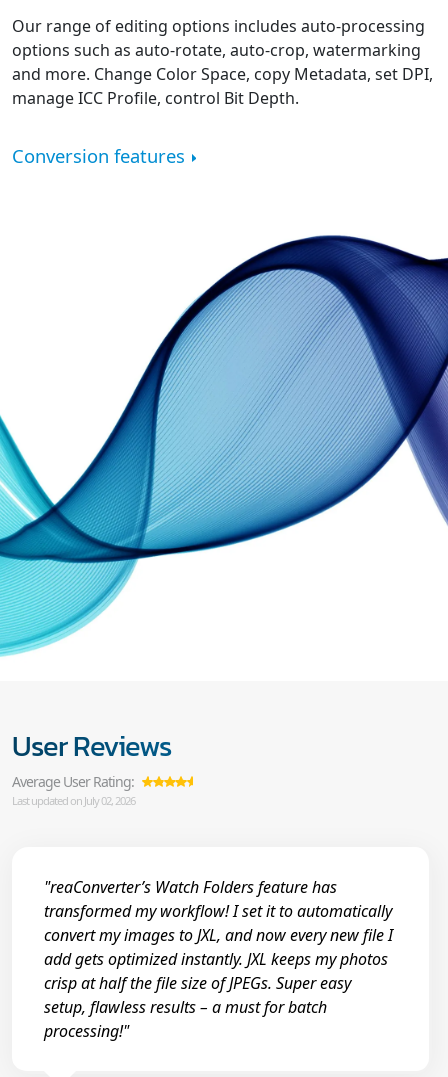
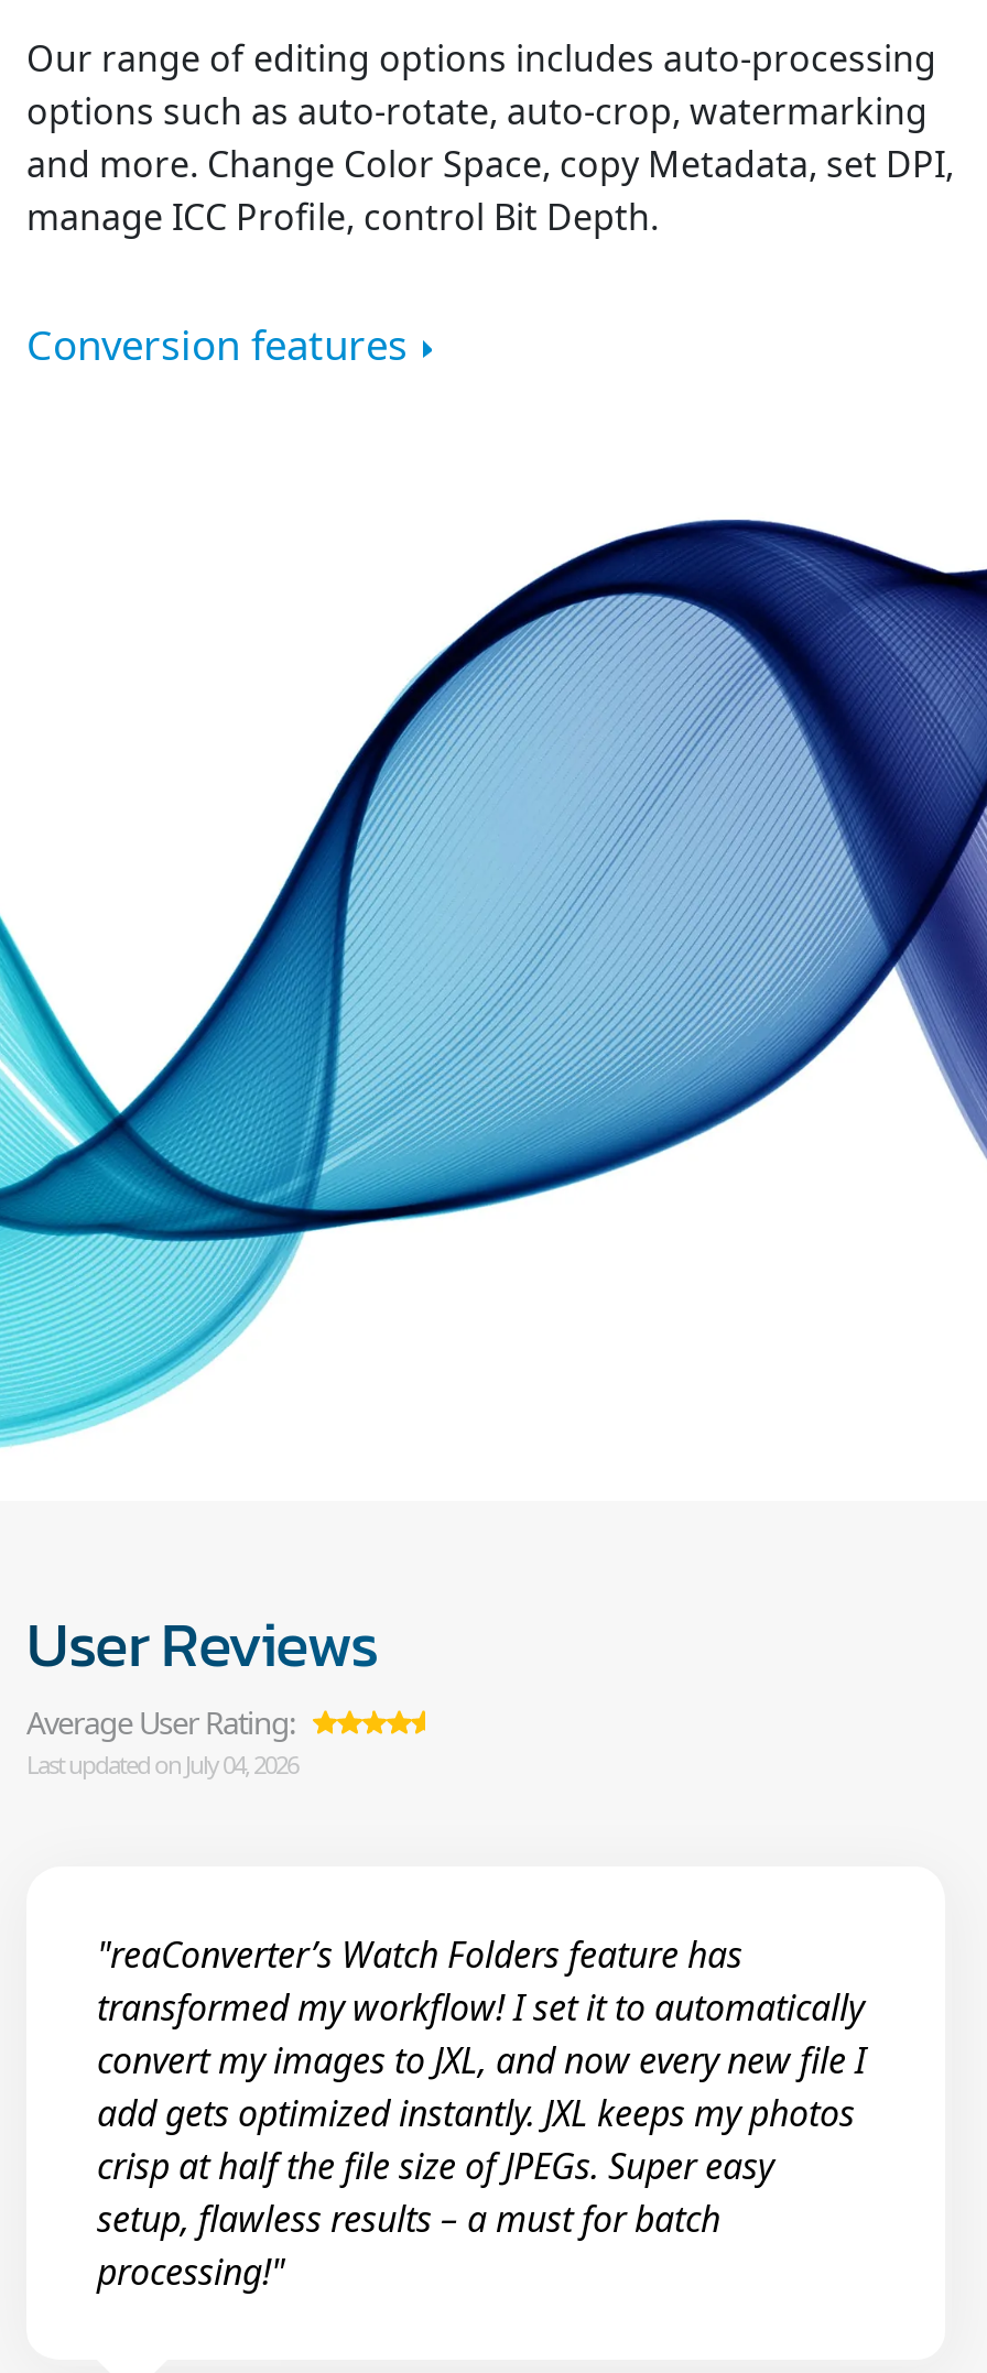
[12,793,135,808] Last updated on July 02, 2026 -> [26,1747,297,1780] Last updated on July 04, 2026

